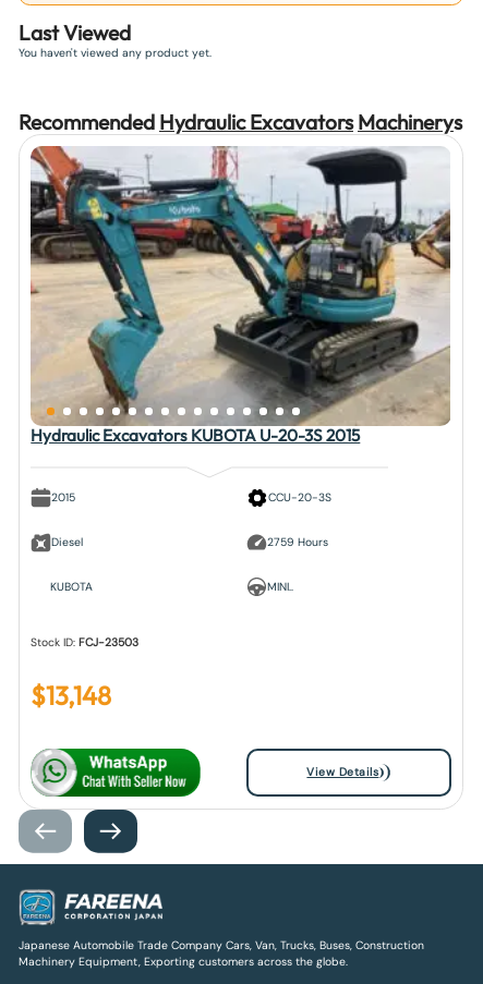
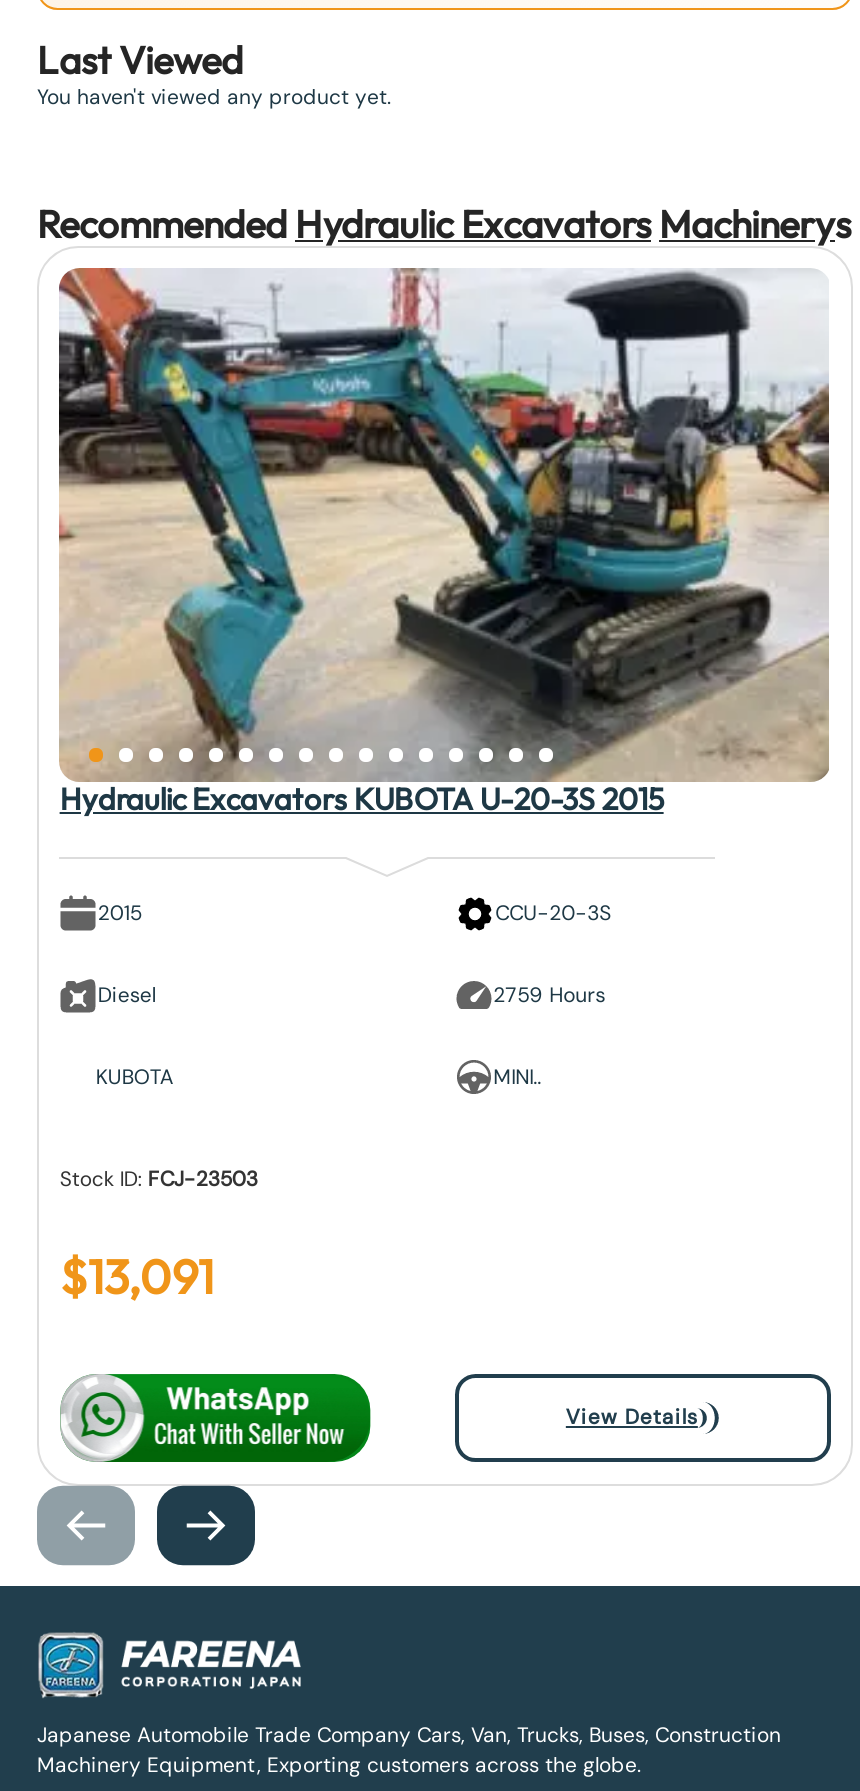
[31,679,112,711] $13,148 -> [60,1246,214,1306] $13,091

